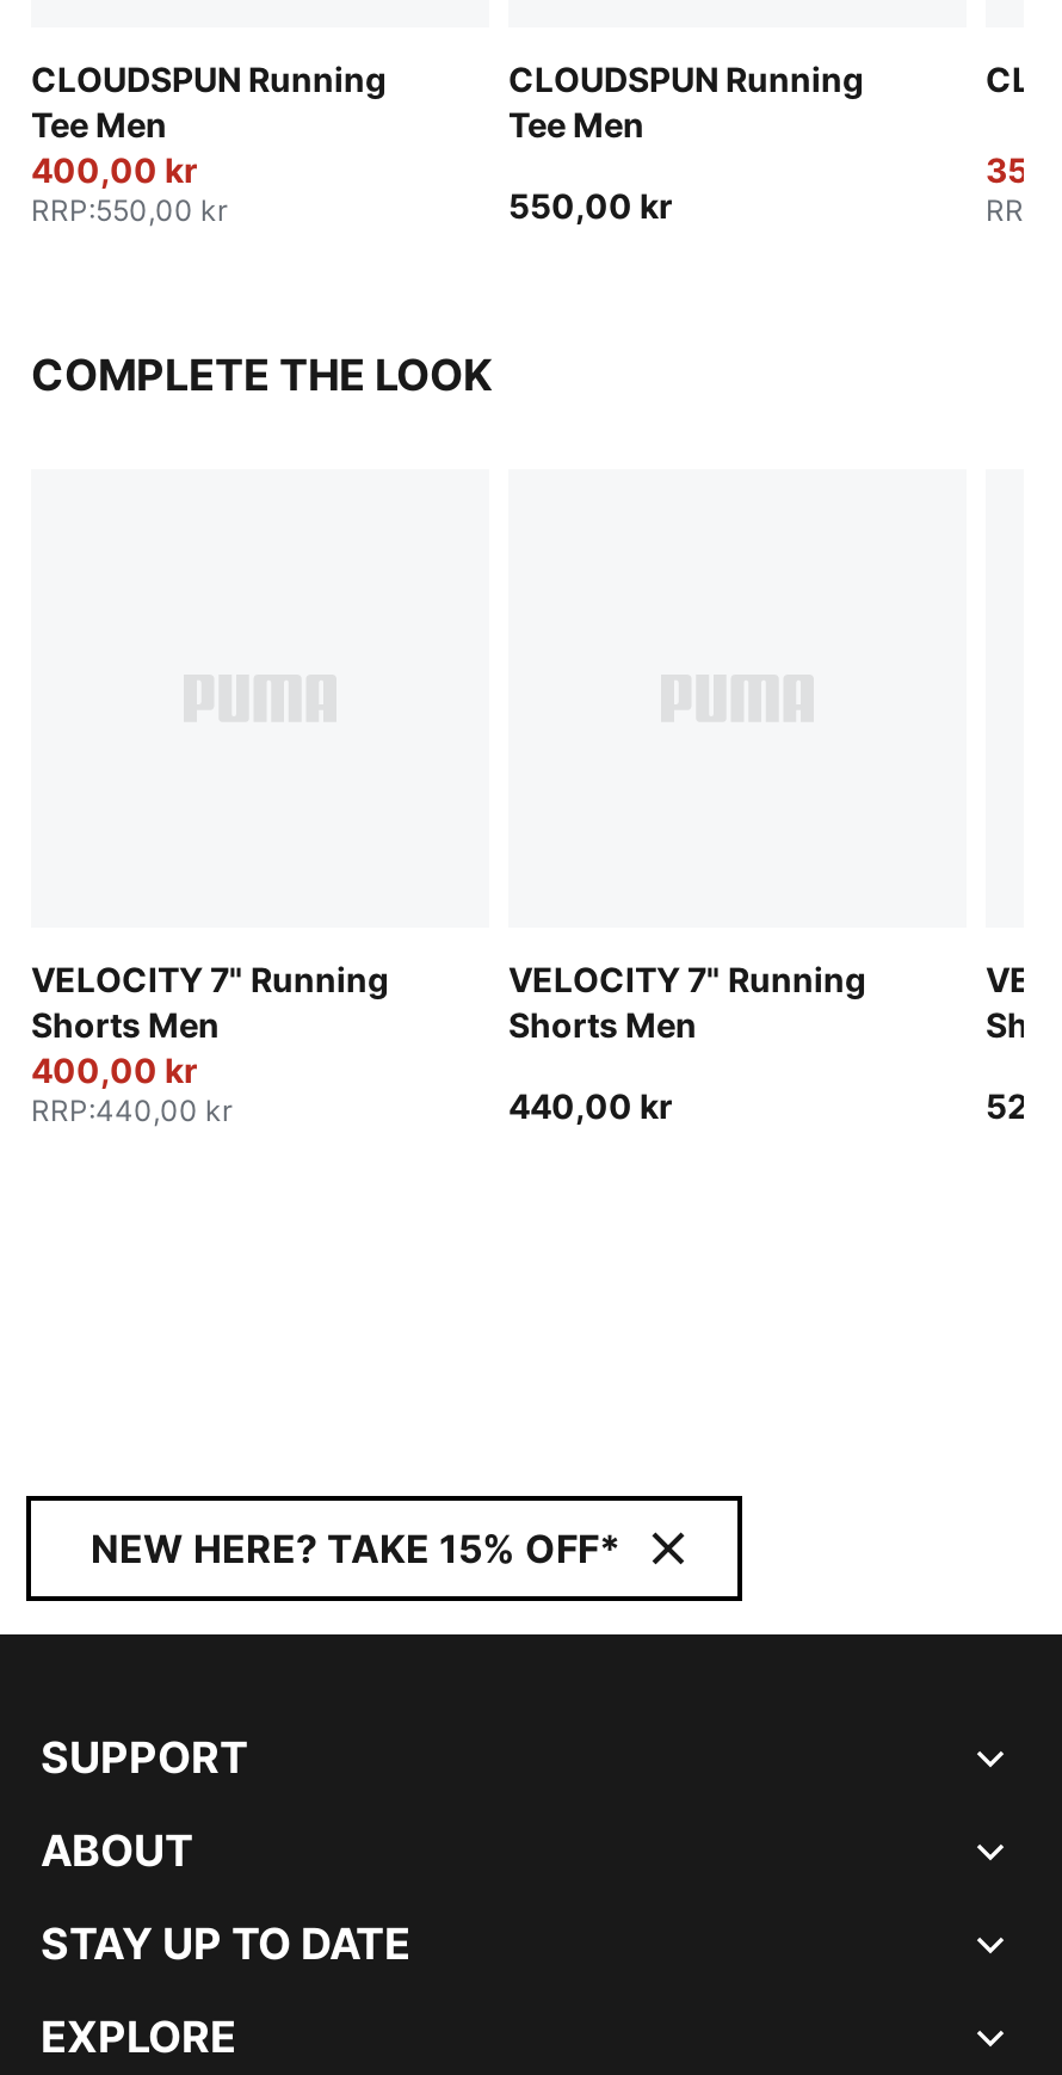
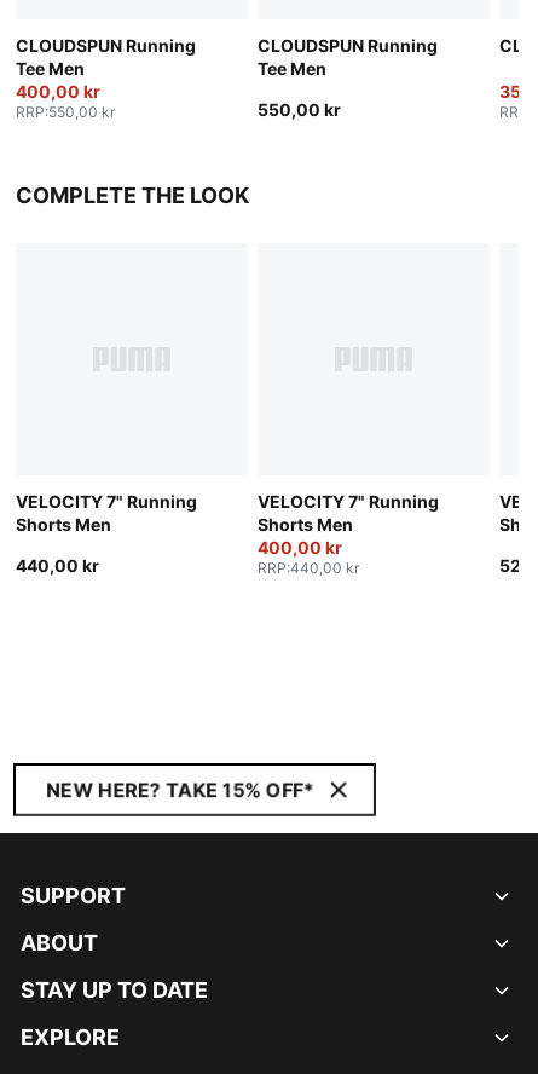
[31,1049,231,1128] 400,00 kr | RRP:440,00 kr -> [16,555,99,576] 440,00 kr
[508,1085,673,1126] 440,00 kr -> [258,537,359,577] 400,00 kr | RRP:440,00 kr

